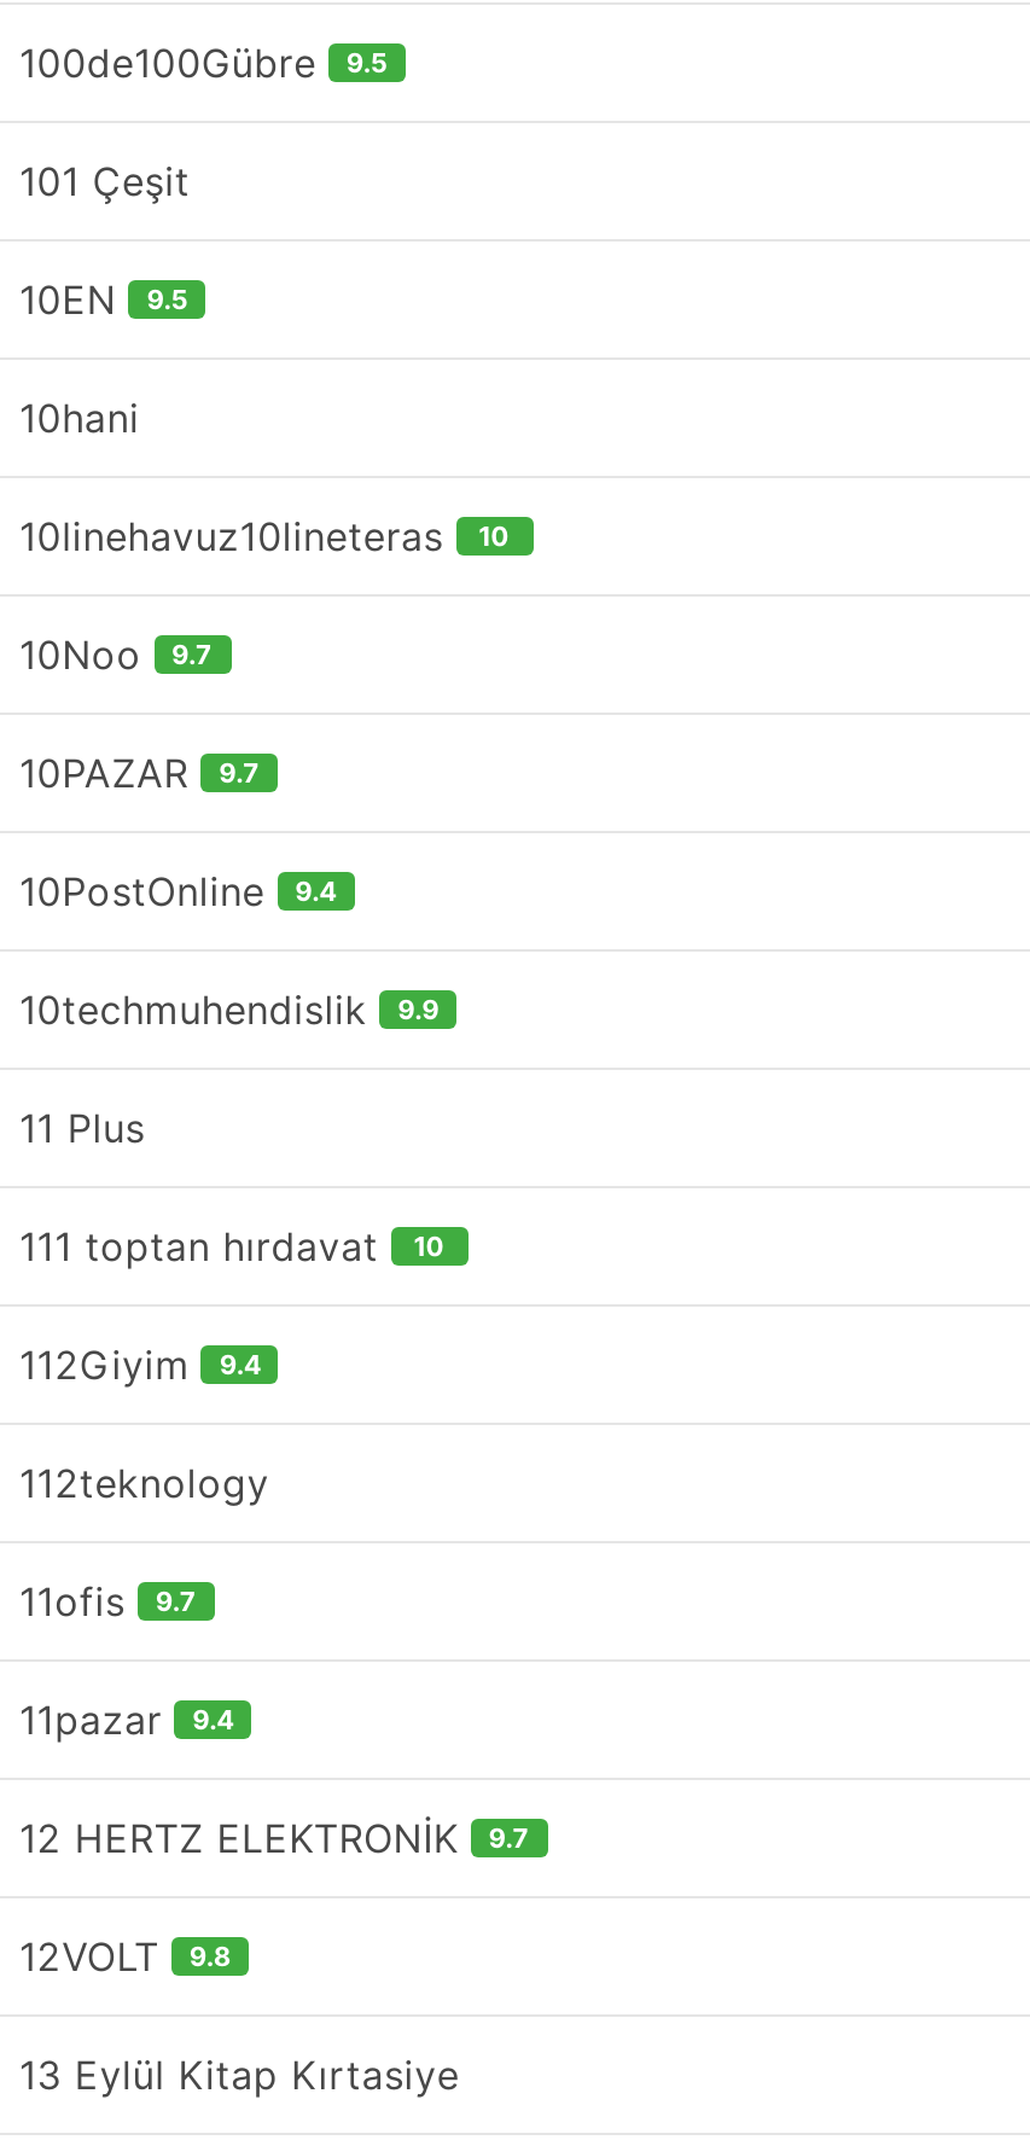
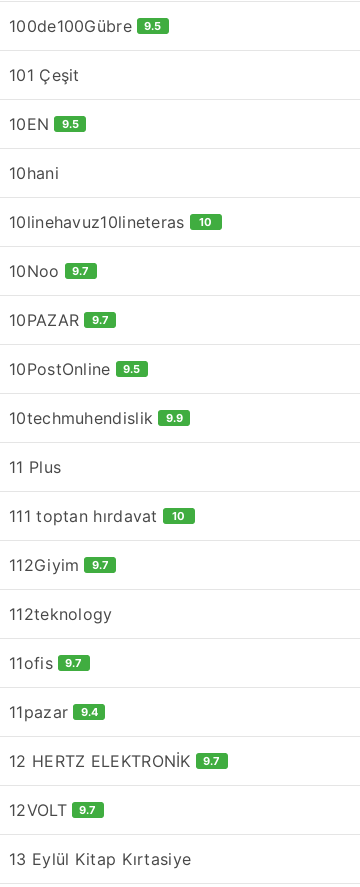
[19,867,336,915] 10PostOnline 9.4 -> [9,359,140,379] 10PostOnline 9.5
[19,1341,261,1389] 112Giyim 9.4 -> [9,555,109,575] 112Giyim 9.7
[19,1932,230,1981] 12VOLT 9.8 -> [9,800,96,820] 12VOLT 9.7

